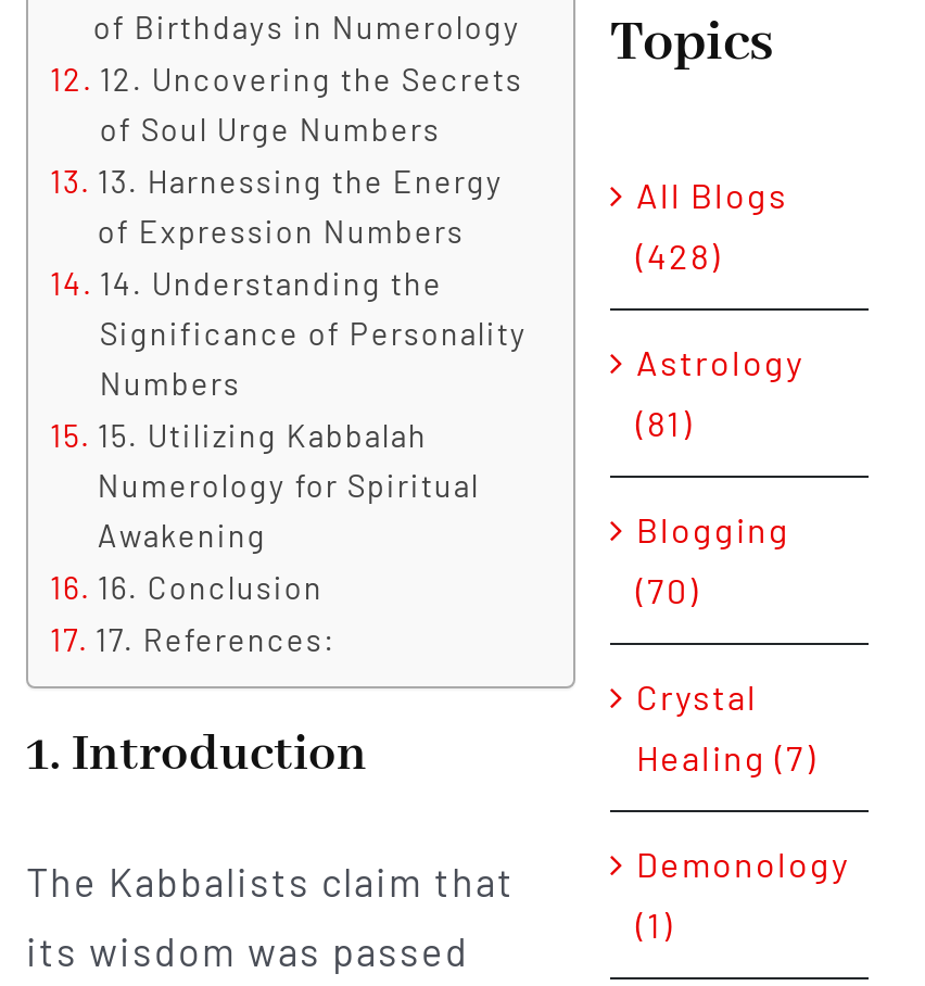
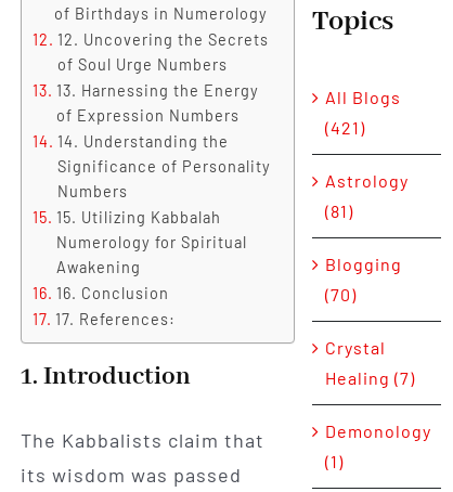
[636,235,721,276] (428) -> [325,117,365,138] (421)

